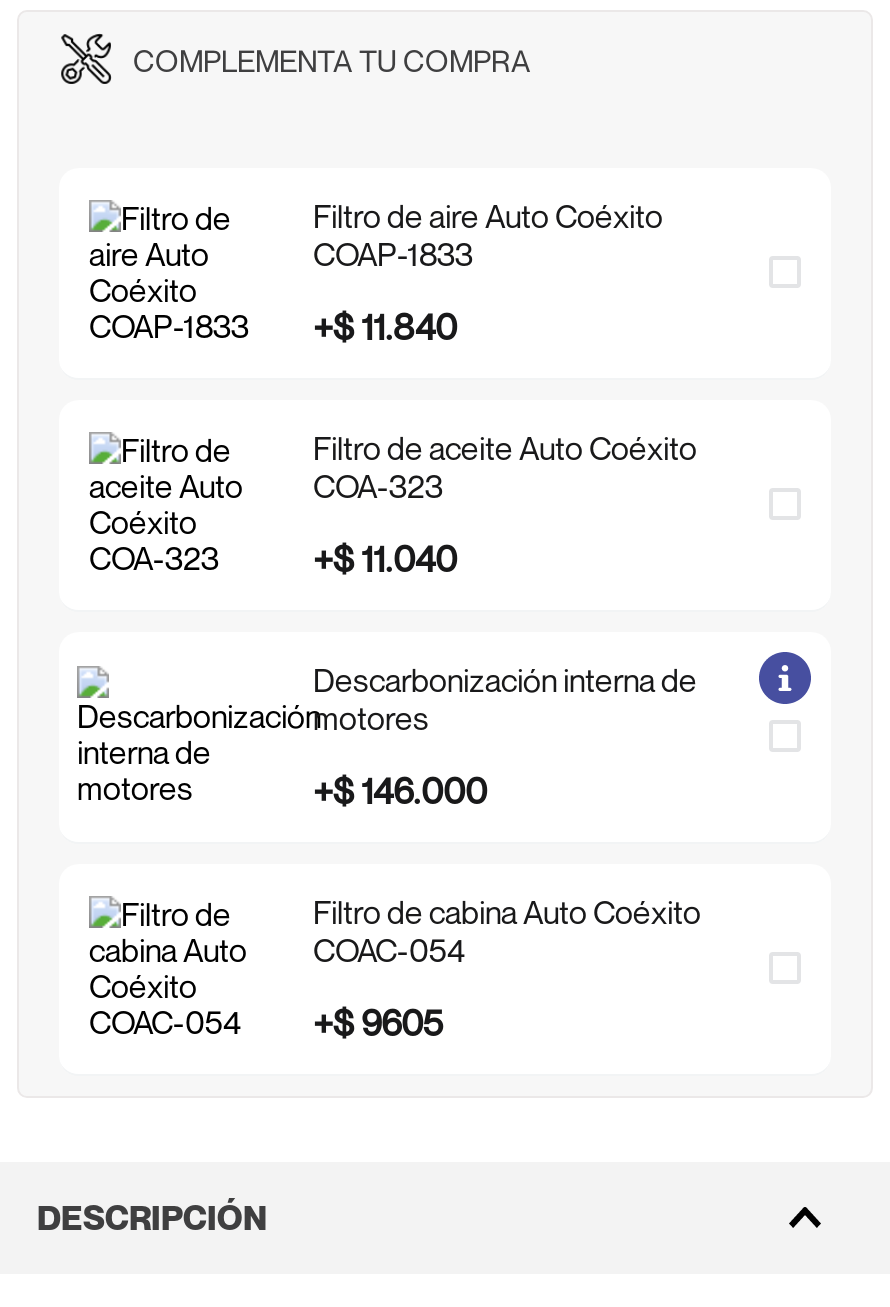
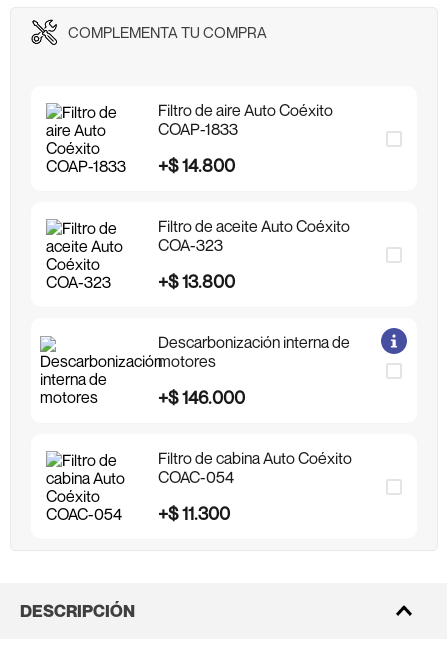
[313,304,457,348] +$ 11.840 -> [158,154,235,176] +$ 14.800
[313,536,457,580] +$ 11.040 -> [158,270,235,292] +$ 13.800
[313,1000,443,1044] +$ 9605 -> [158,502,230,524] +$ 11.300

